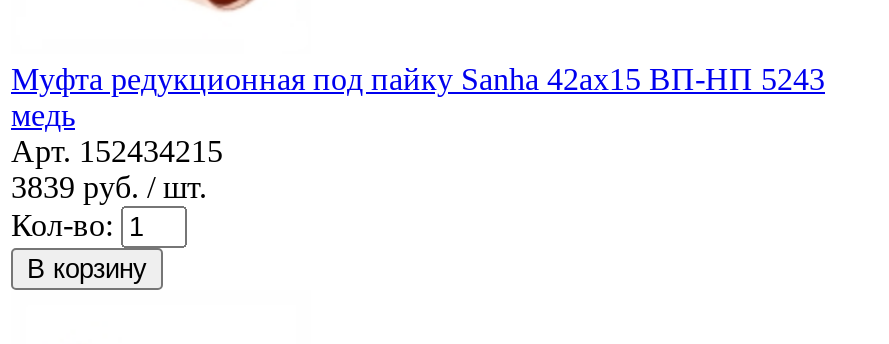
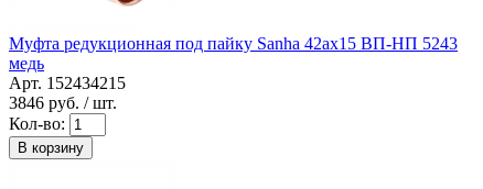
[11,171,207,205] 3839 руб. / шт. -> [9,94,117,112] 3846 руб. / шт.

